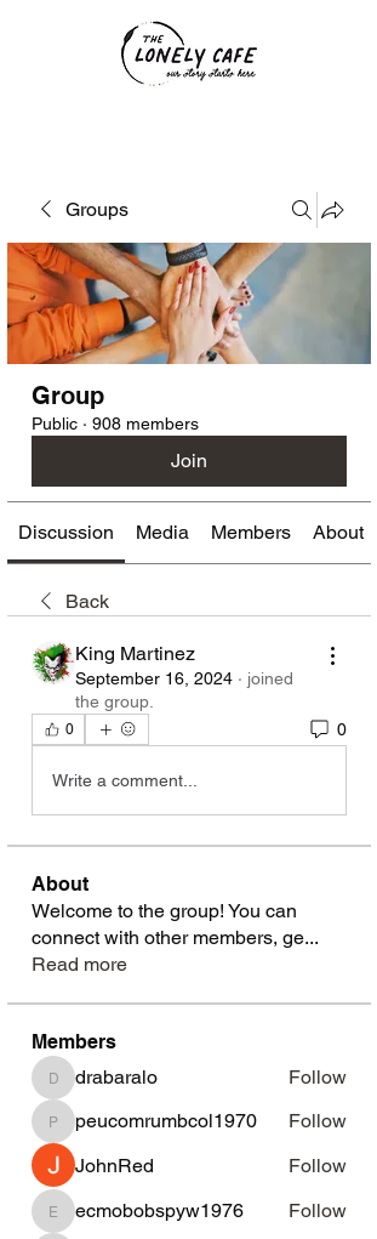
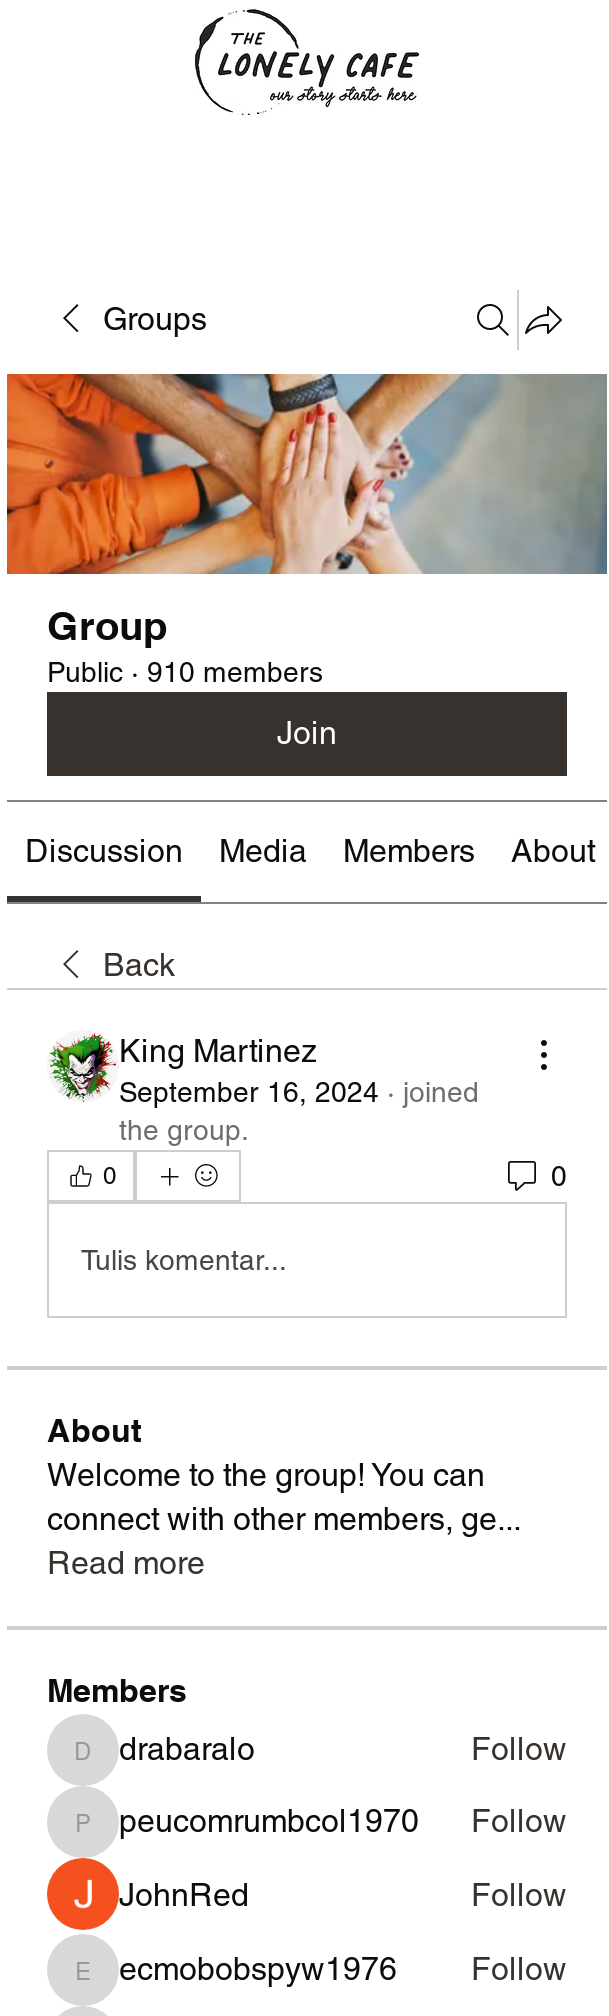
[32,414,199,433] Public · 908 members -> [47,656,323,688] Public · 910 members
[52,770,198,789] Write a comment... -> [81,1243,287,1275] Tulis komentar...

